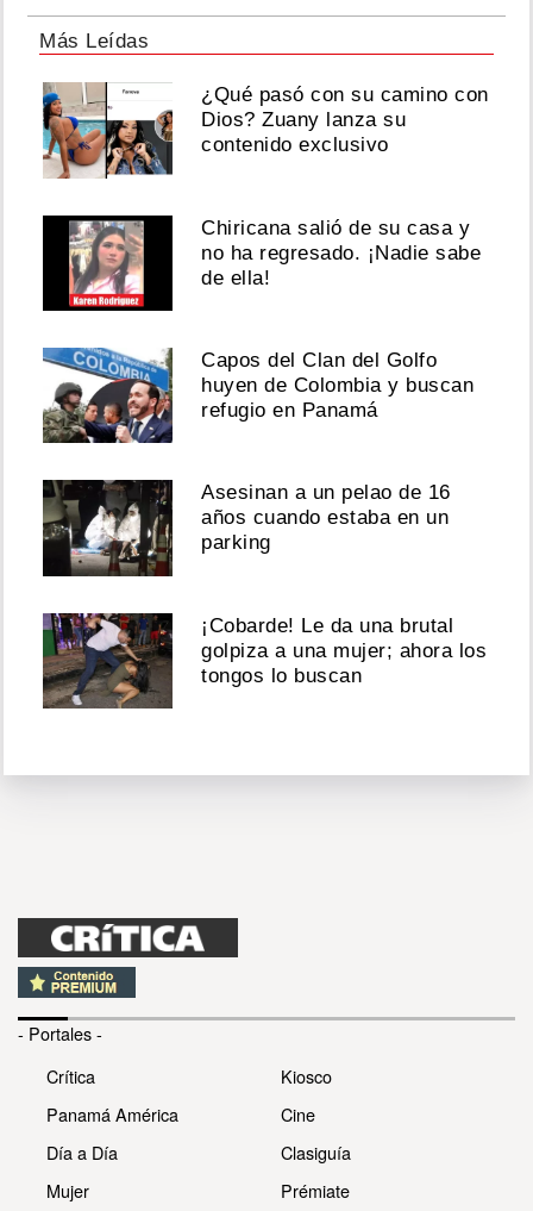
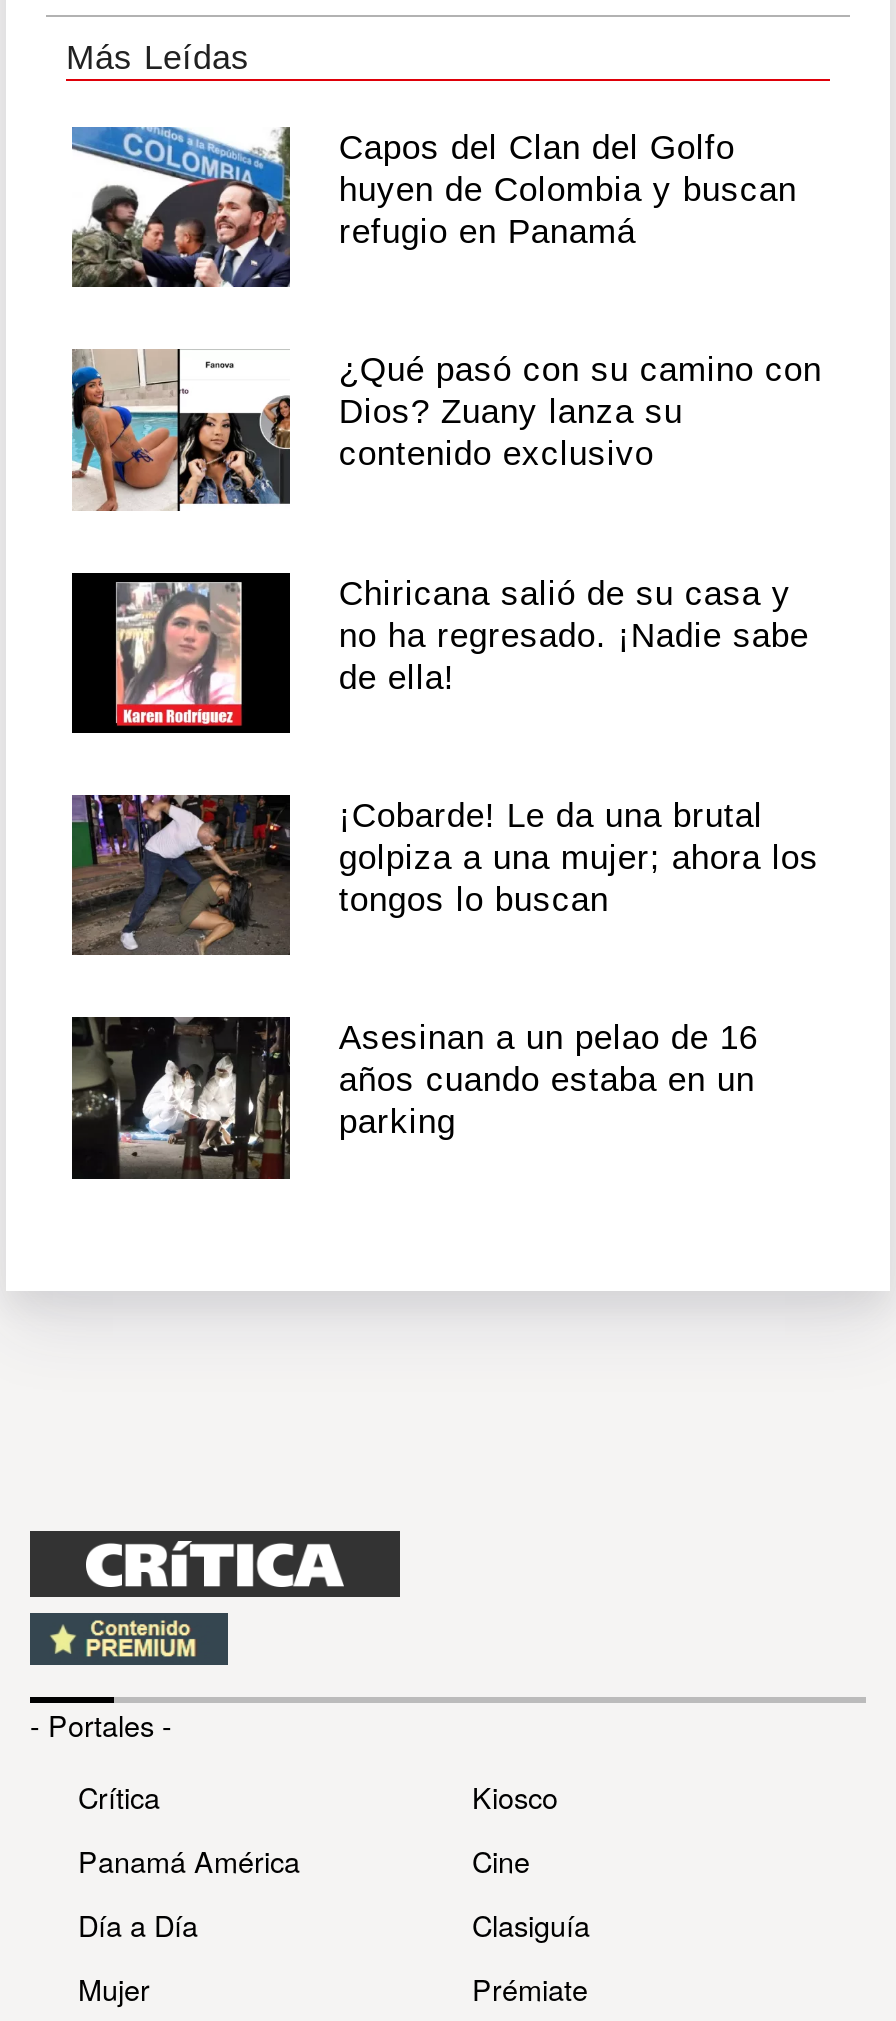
moved [40,83,489,289] -> [68,351,822,697]: [image] | ¿Qué pasó con su camino con | Dios? Zuany lanza su | contenido exclusivo | Chiricana salió de su casa y | no ha regresado. ¡Nadie sabe | de ella!
moved [43,347,474,443] -> [70,125,797,289]: [image] | Capos del Clan del Golfo | huyen de Colombia y buscan | refugio en Panamá
moved [42,479,451,578] -> [70,1015,758,1181]: [image] | Asesinan a un pelao de 16 | años cuando estaba en un | parking
moved [42,612,487,709] -> [70,793,819,957]: [image] | ¡Cobarde! Le da una brutal | golpiza a una mujer; ahora los | tongos lo buscan

